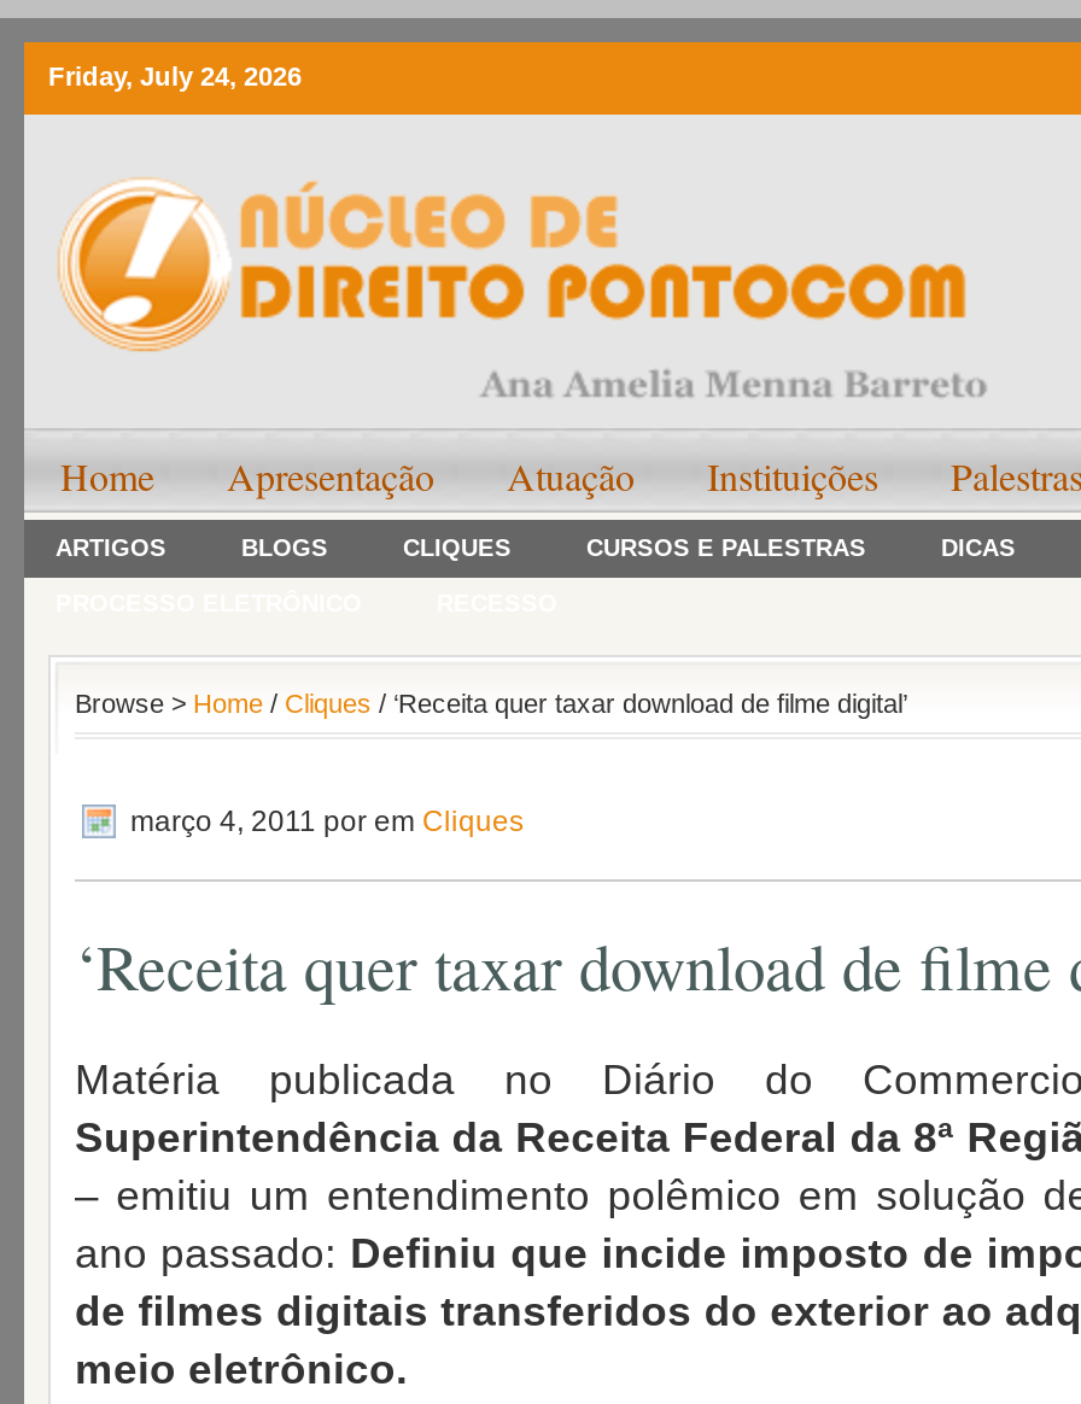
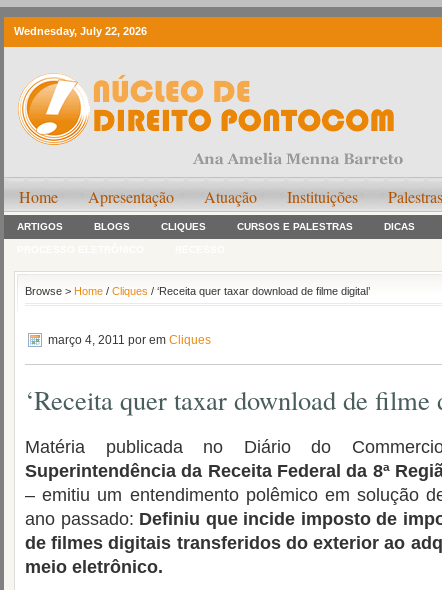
[48,62,302,90] Friday, July 24, 2026 -> [14,25,147,37] Wednesday, July 22, 2026

